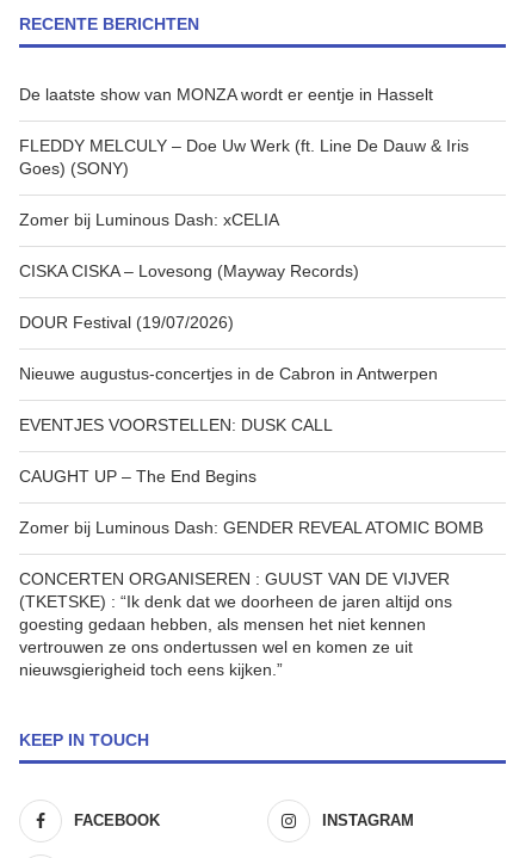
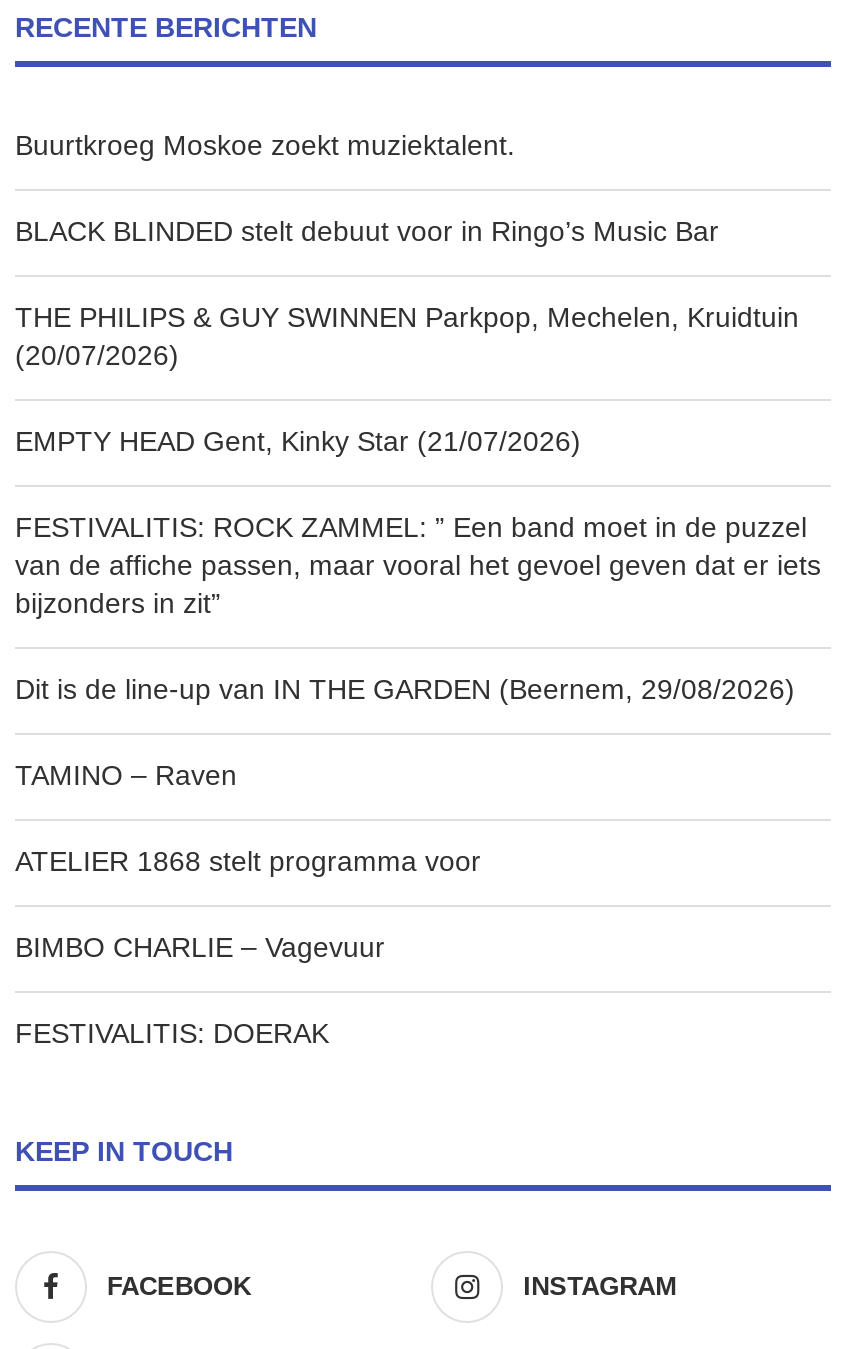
[19,85,433,104] De laatste show van MONZA wordt er eentje in Hasselt -> [15,130,515,162] Buurtkroeg Moskoe zoekt muziektalent.
[19,137,469,178] FLEDDY MELCULY – Doe Uw Werk (ft. Line De Dauw & Iris | Goes) (SONY) -> [15,216,719,248] BLACK BLINDED stelt debuut voor in Ringo’s Music Bar
[19,211,279,230] Zomer bij Luminous Dash: xCELIA -> [15,302,799,372] THE PHILIPS & GUY SWINNEN Parkpop, Mechelen, Kruidtuin | (20/07/2026)
[19,262,359,281] CISKA CISKA – Lovesong (Mayway Records) -> [15,426,581,458] EMPTY HEAD Gent, Kinky Star (21/07/2026)
[19,313,234,332] DOUR Festival (19/07/2026) -> [15,512,821,620] FESTIVALITIS: ROCK ZAMMEL: ” Een band moet in de puzzel | van de affiche passen, maar vooral het gevoel geven dat er iets | bijzonders in zit”
[19,364,438,384] Nieuwe augustus-concertjes in de Cabron in Antwerpen -> [15,674,795,706] Dit is de line-up van IN THE GARDEN (Beernem, 29/08/2026)
[19,416,333,435] EVENTJES VOORSTELLEN: DUSK CALL -> [15,760,237,792] TAMINO – Raven
[19,467,256,486] CAUGHT UP – The End Begins -> [15,846,481,878] ATELIER 1868 stelt programma voor
[19,518,483,537] Zomer bij Luminous Dash: GENDER REVEAL ATOMIC BOMB -> [15,932,385,964] BIMBO CHARLIE – Vagevuur
[19,570,452,679] CONCERTEN ORGANISEREN : GUUST VAN DE VIJVER | (TKETSKE) : “Ik denk dat we doorheen de jaren altijd ons | goesting gedaan hebben, als mensen het niet kennen | vertrouwen ze ons ondertussen wel en komen ze uit | nieuwsgierigheid toch eens kijken.” -> [15,1018,329,1050] FESTIVALITIS: DOERAK

